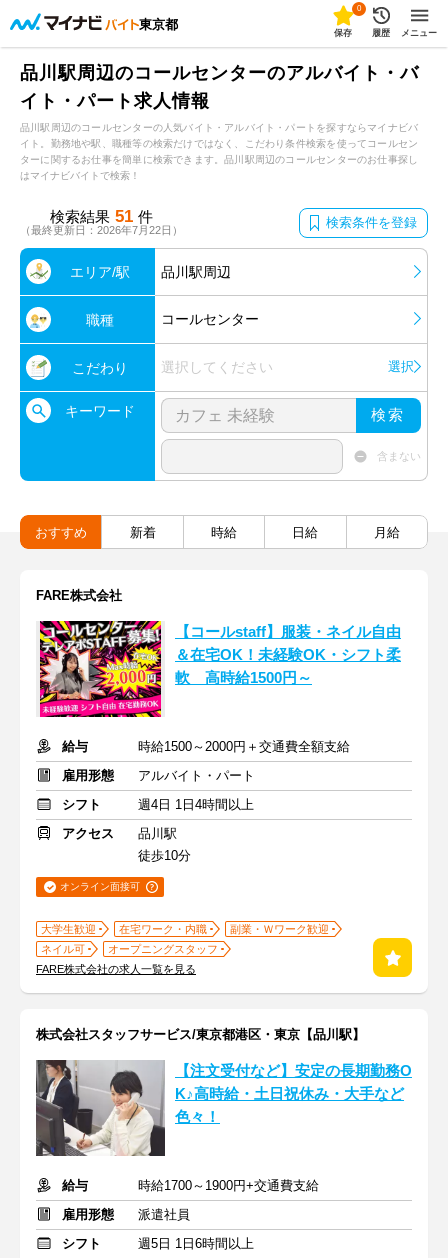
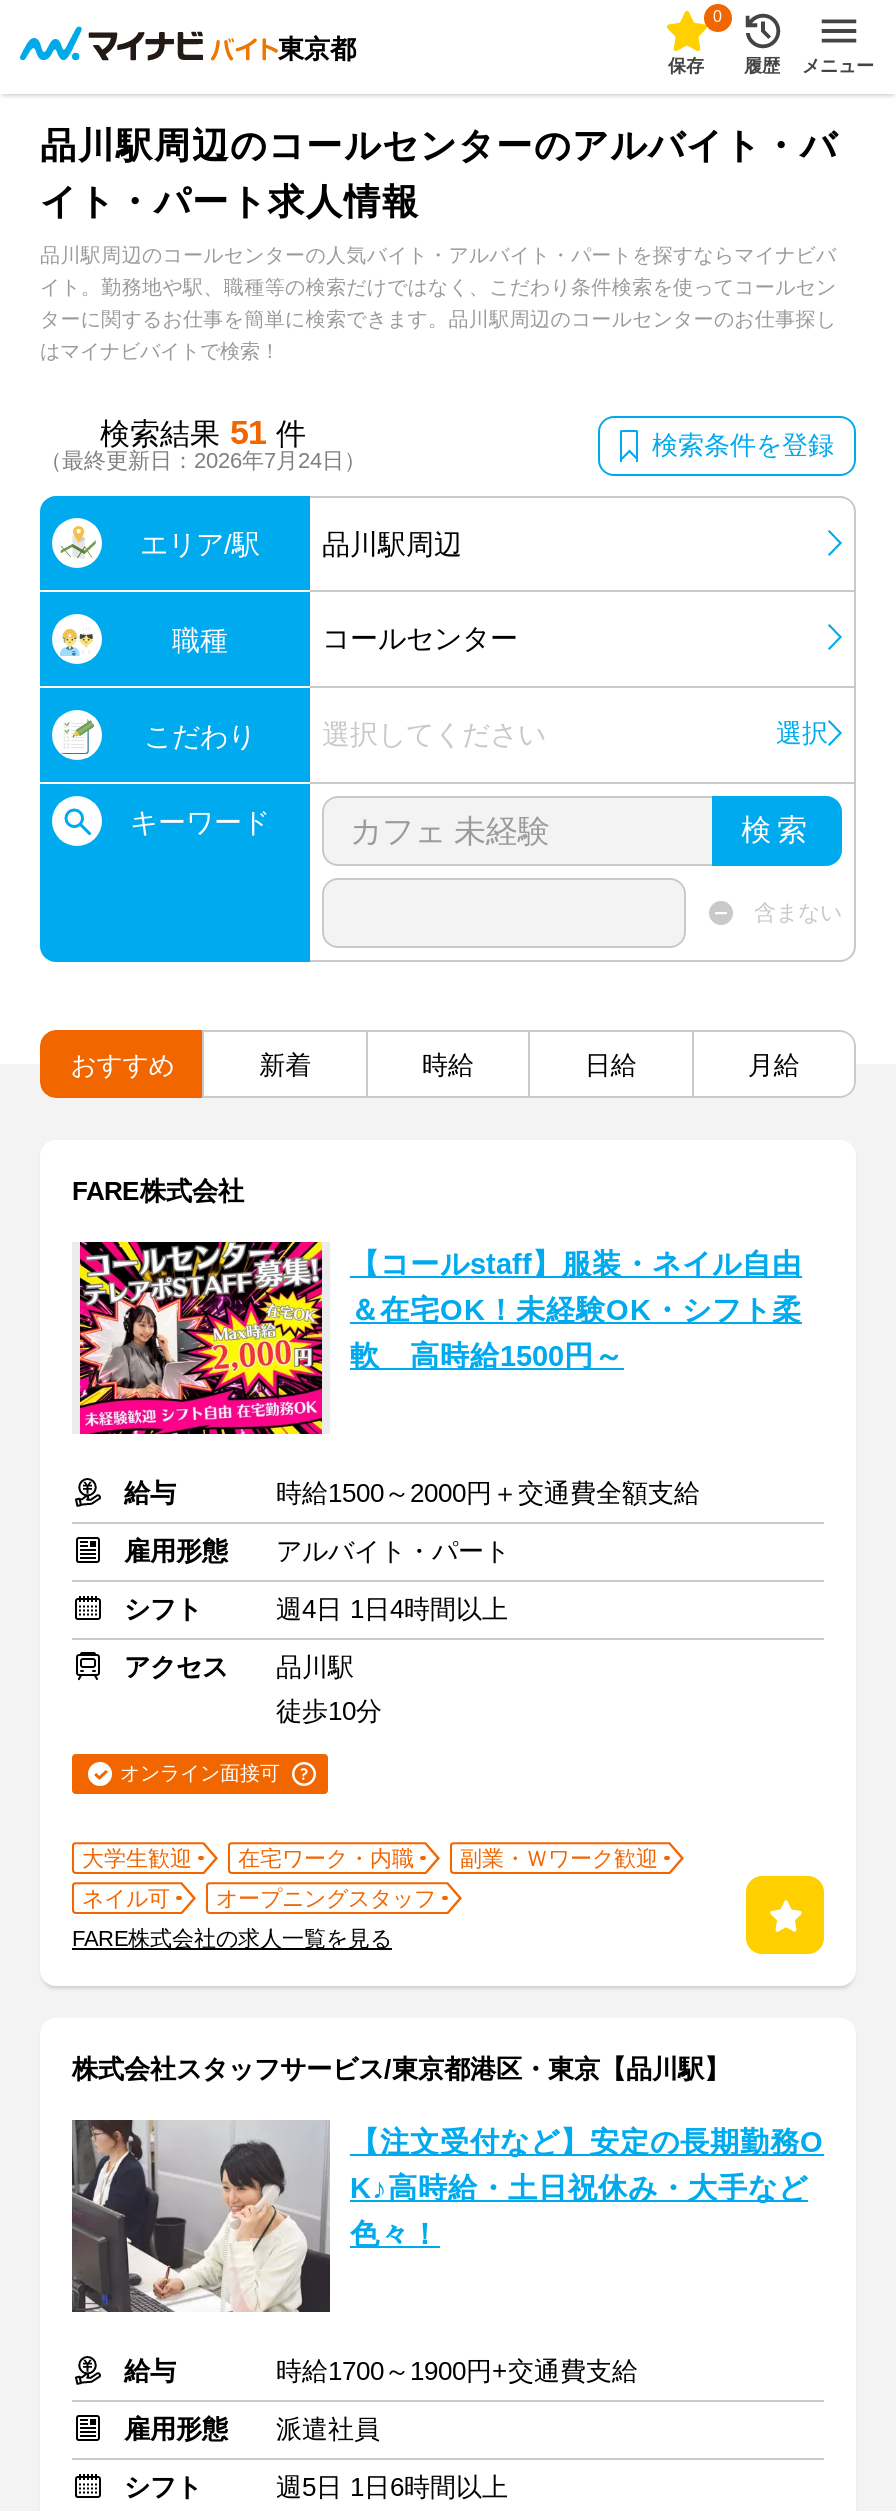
[20,224,183,236] （最終更新日：2026年7月22日） -> [40,448,366,472] （最終更新日：2026年7月24日）

